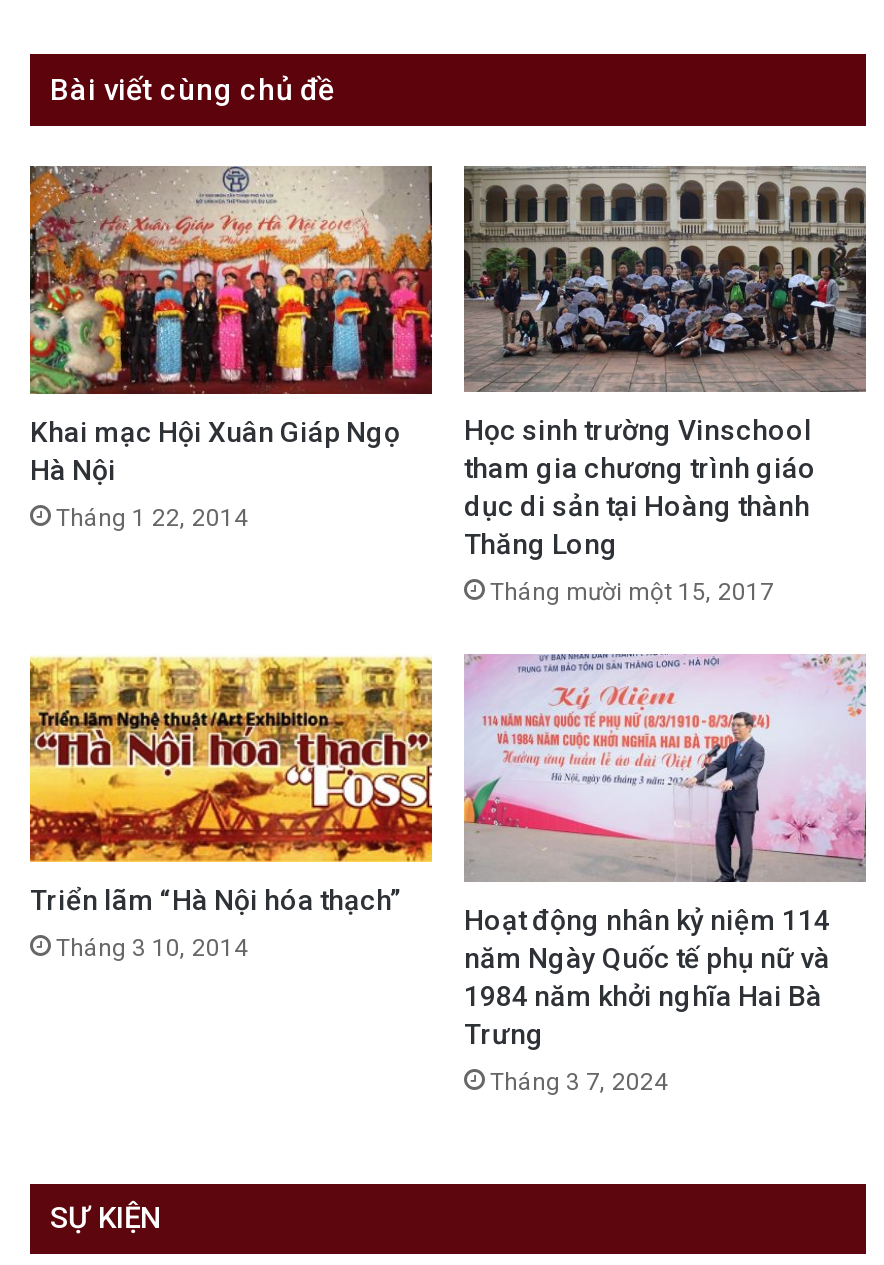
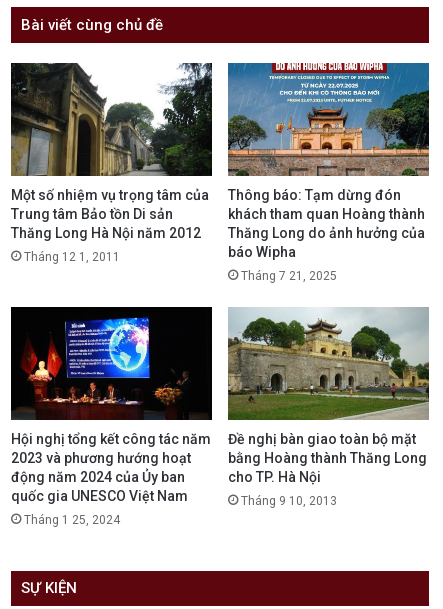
[28,165,434,485] [image] | Khai mạc Hội Xuân Giáp Ngọ | Hà Nội -> [10,63,213,241] [image] | Một số nhiệm vụ trọng tâm của | Trung tâm Bảo tồn Di sản | Thăng Long Hà Nội năm 2012
[462,165,868,561] [image] | Học sinh trường Vinschool | tham gia chương trình giáo | dục di sản tại Hoàng thành | Thăng Long -> [227,62,430,260] [image] | Thông báo: Tạm dừng đón | khách tham quan Hoàng thành | Thăng Long do ảnh hưởng của | báo Wipha
[56,503,248,531] Tháng 1 22, 2014 -> [24,250,120,264] Tháng 12 1, 2011
[490,579,774,607] Tháng mười một 15, 2017 -> [241,269,337,283] Tháng 7 21, 2025
[28,655,434,917] [image] | Triển lãm “Hà Nội hóa thạch” -> [10,306,213,504] [image] | Hội nghị tổng kết công tác năm | 2023 và phương hướng hoạt | động năm 2024 của Ủy ban | quốc gia UNESCO Việt Nam
[462,653,866,1049] [image] | Hoạt động nhân kỷ niệm 114 | năm Ngày Quốc tế phụ nữ và | 1984 năm khởi nghĩa Hai Bà | Trưng -> [227,307,430,485] [image] | Đề nghị bàn giao toàn bộ mặt | bằng Hoàng thành Thăng Long | cho TP. Hà Nội
[56,935,248,963] Tháng 3 10, 2014 -> [24,513,120,527] Tháng 1 25, 2024
[490,1067,668,1095] Tháng 3 7, 2024 -> [241,494,337,508] Tháng 9 10, 2013

